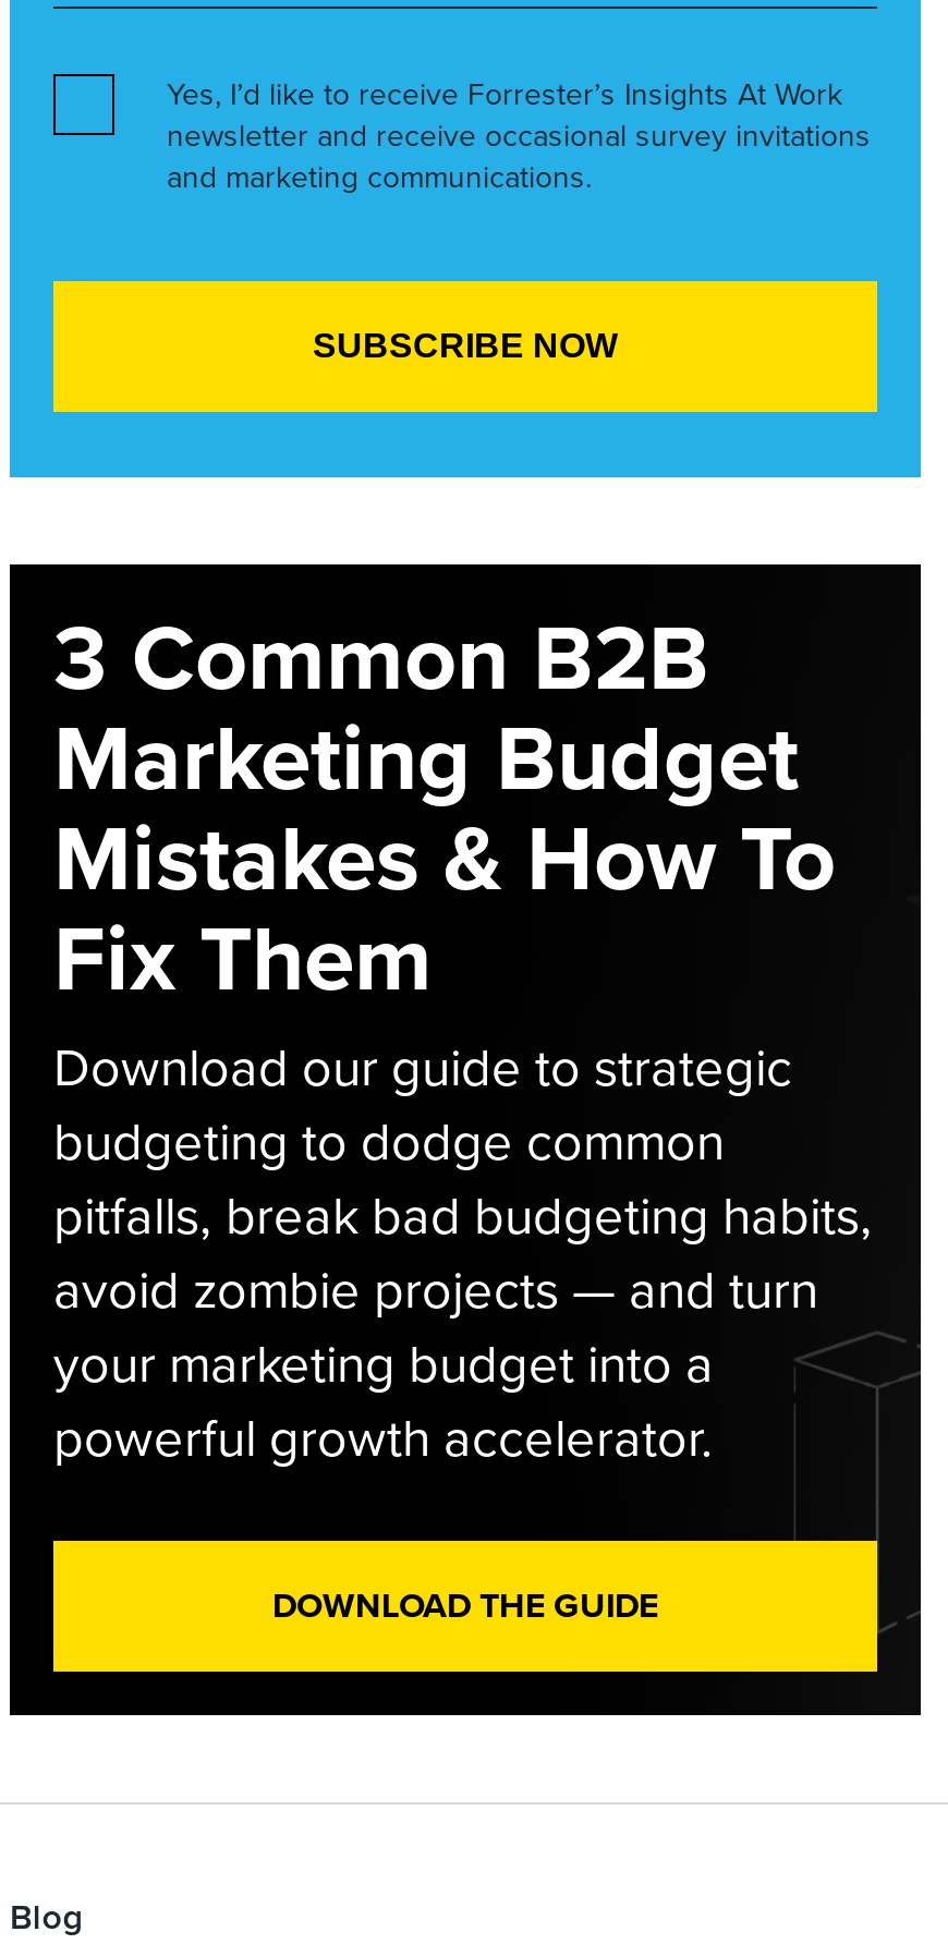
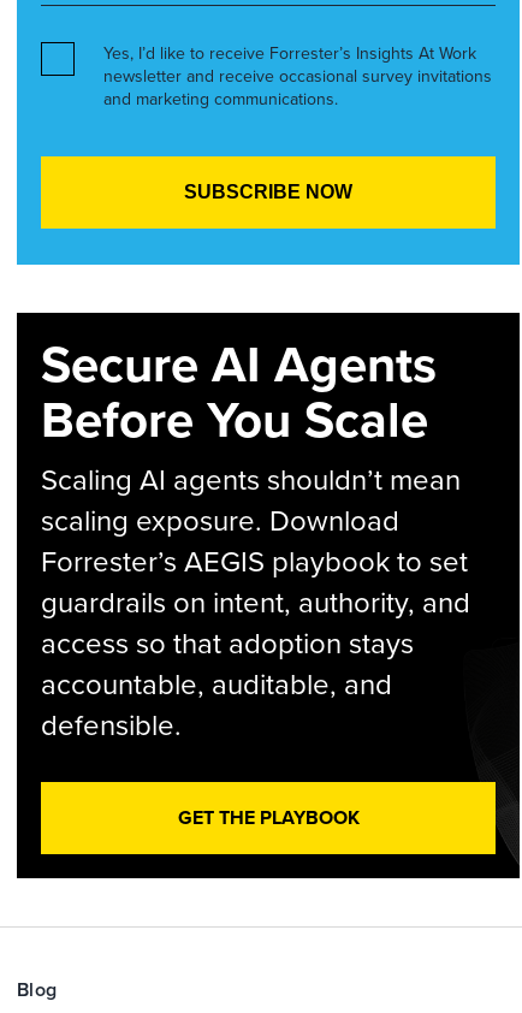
[53,591,873,1478] 3 Common B2B | Marketing Budget | Mistakes & How To | Fix Them | Download our guide to strategic | budgeting to dodge common | pitfalls, break bad budgeting habits, | avoid zombie projects — and turn | your marketing budget into a | powerful growth accelerator. -> [41,327,470,747] Secure AI Agents | Before You Scale | Scaling AI agents shouldn’t mean | scaling exposure. Download | Forrester’s AEGIS playbook to set | guardrails on intent, authority, and | access so that adoption stays | accountable, auditable, and | defensible.
[272,1580,658,1630] DOWNLOAD THE GUIDE -> [177,804,359,831] GET THE PLAYBOOK

